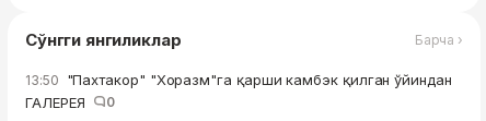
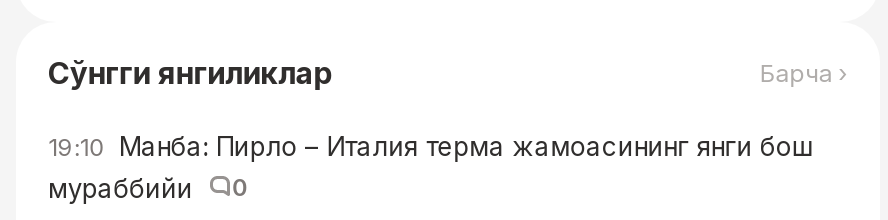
[25,71,452,111] 13:50 "Пахтакор" "Хоразм"га қарши камбэк қилган ўйиндан | ГАЛЕРЕЯ -> [48,130,814,204] 19:10 Манба: Пирло – Италия терма жамоасининг янги бош | мураббийи

